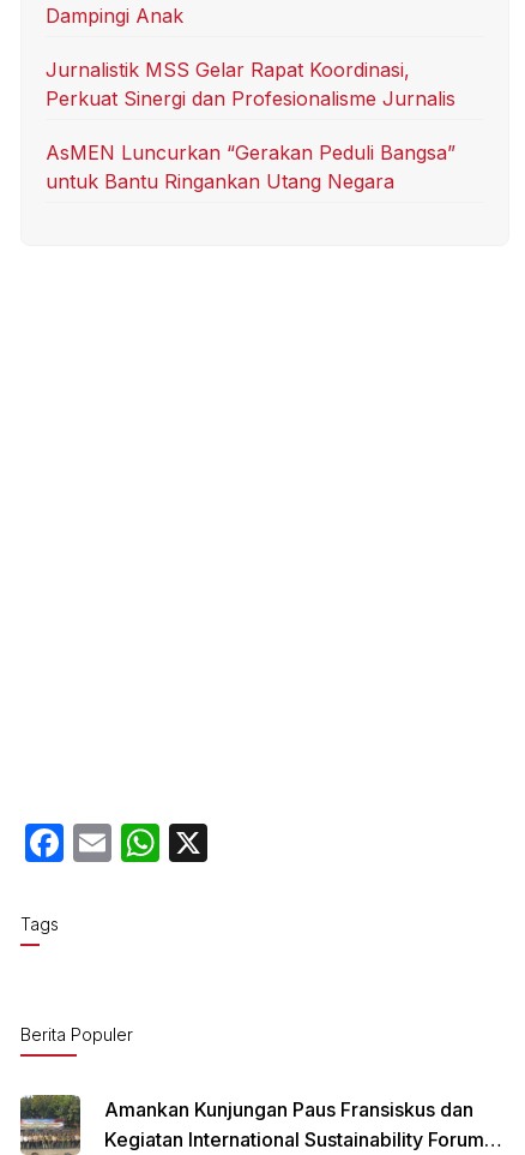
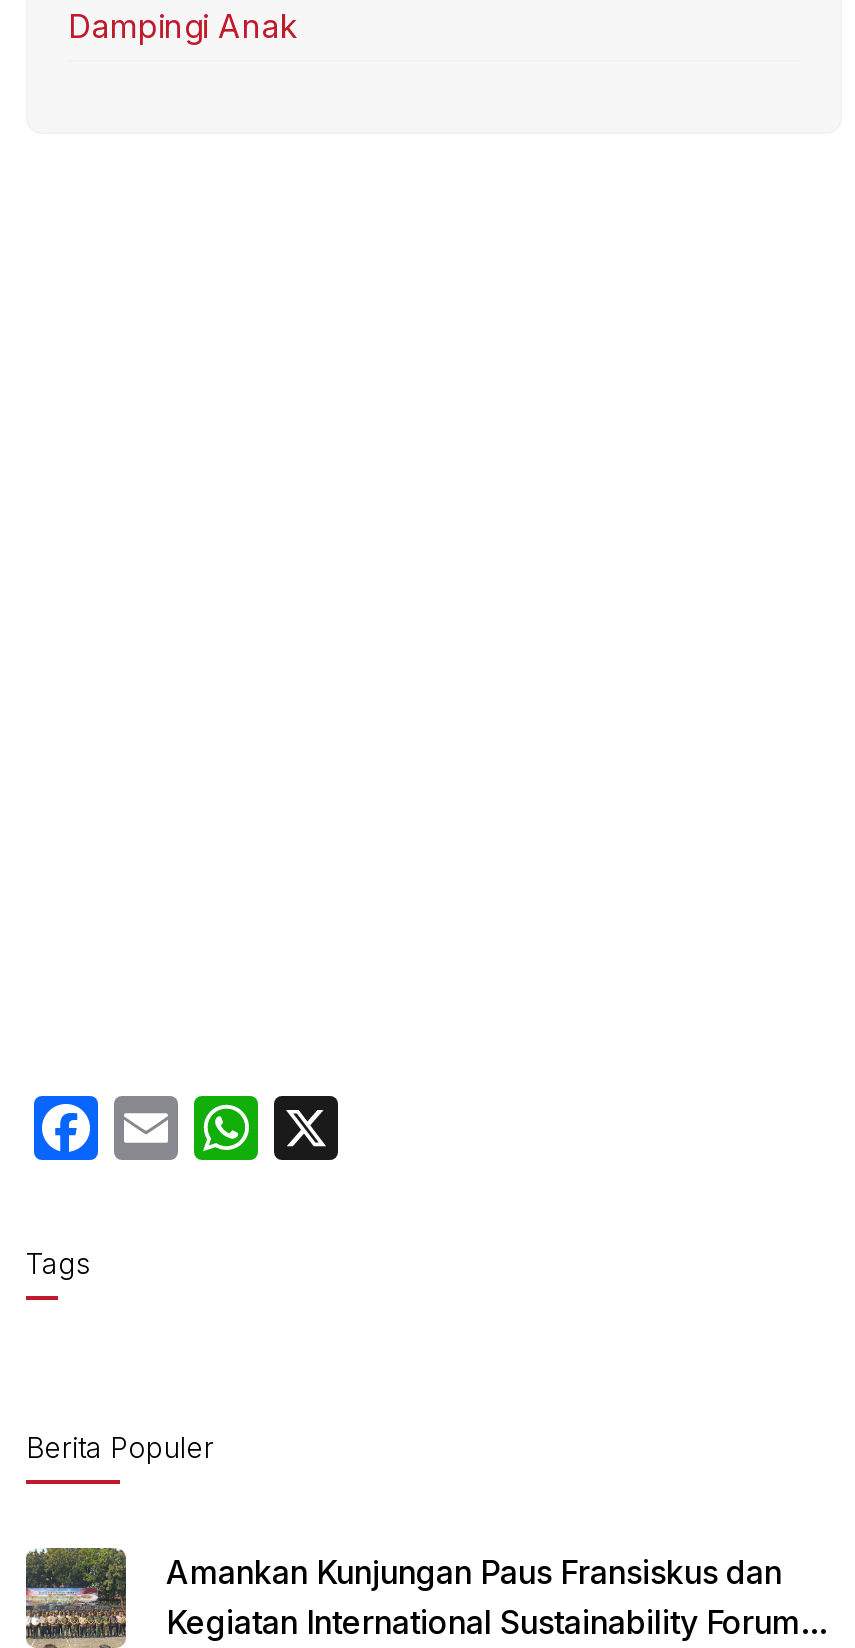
[46,58,455,193] Jurnalistik MSS Gelar Rapat Koordinasi, | Perkuat Sinergi dan Profesionalisme Jurnalis | AsMEN Luncurkan “Gerakan Peduli Bangsa” | untuk Bantu Ringankan Utang Negara -> none

